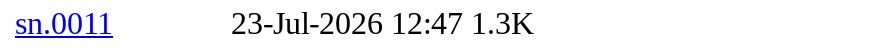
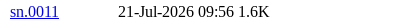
[231,7,535,41] 23-Jul-2026 12:47 1.3K -> [118,3,270,20] 21-Jul-2026 09:56 1.6K

